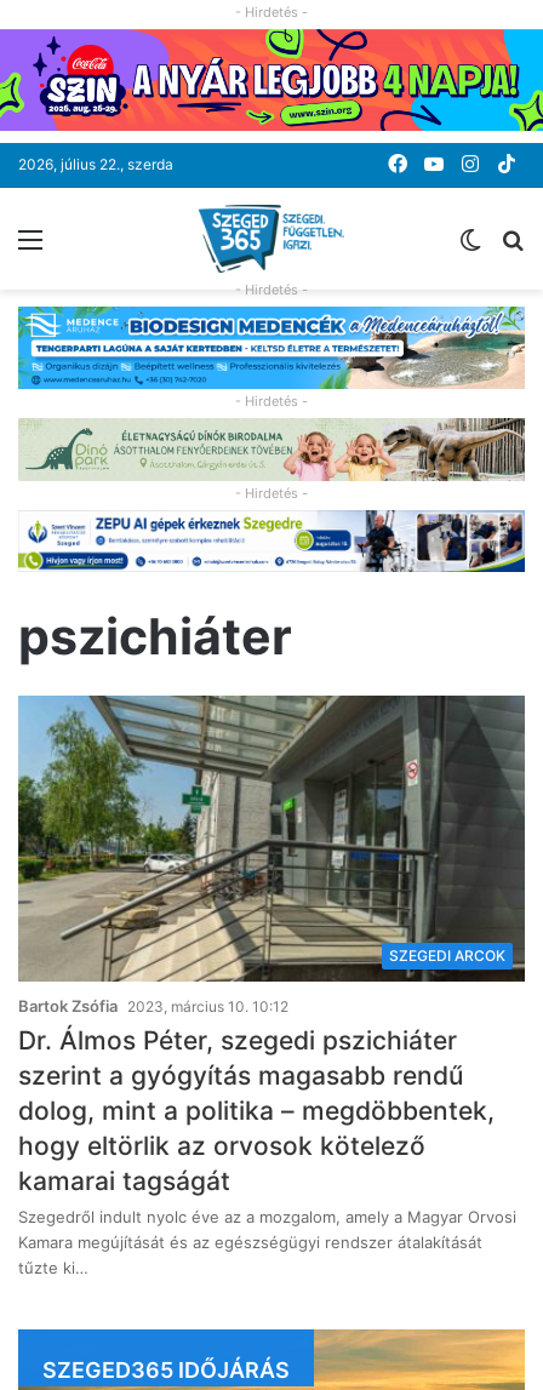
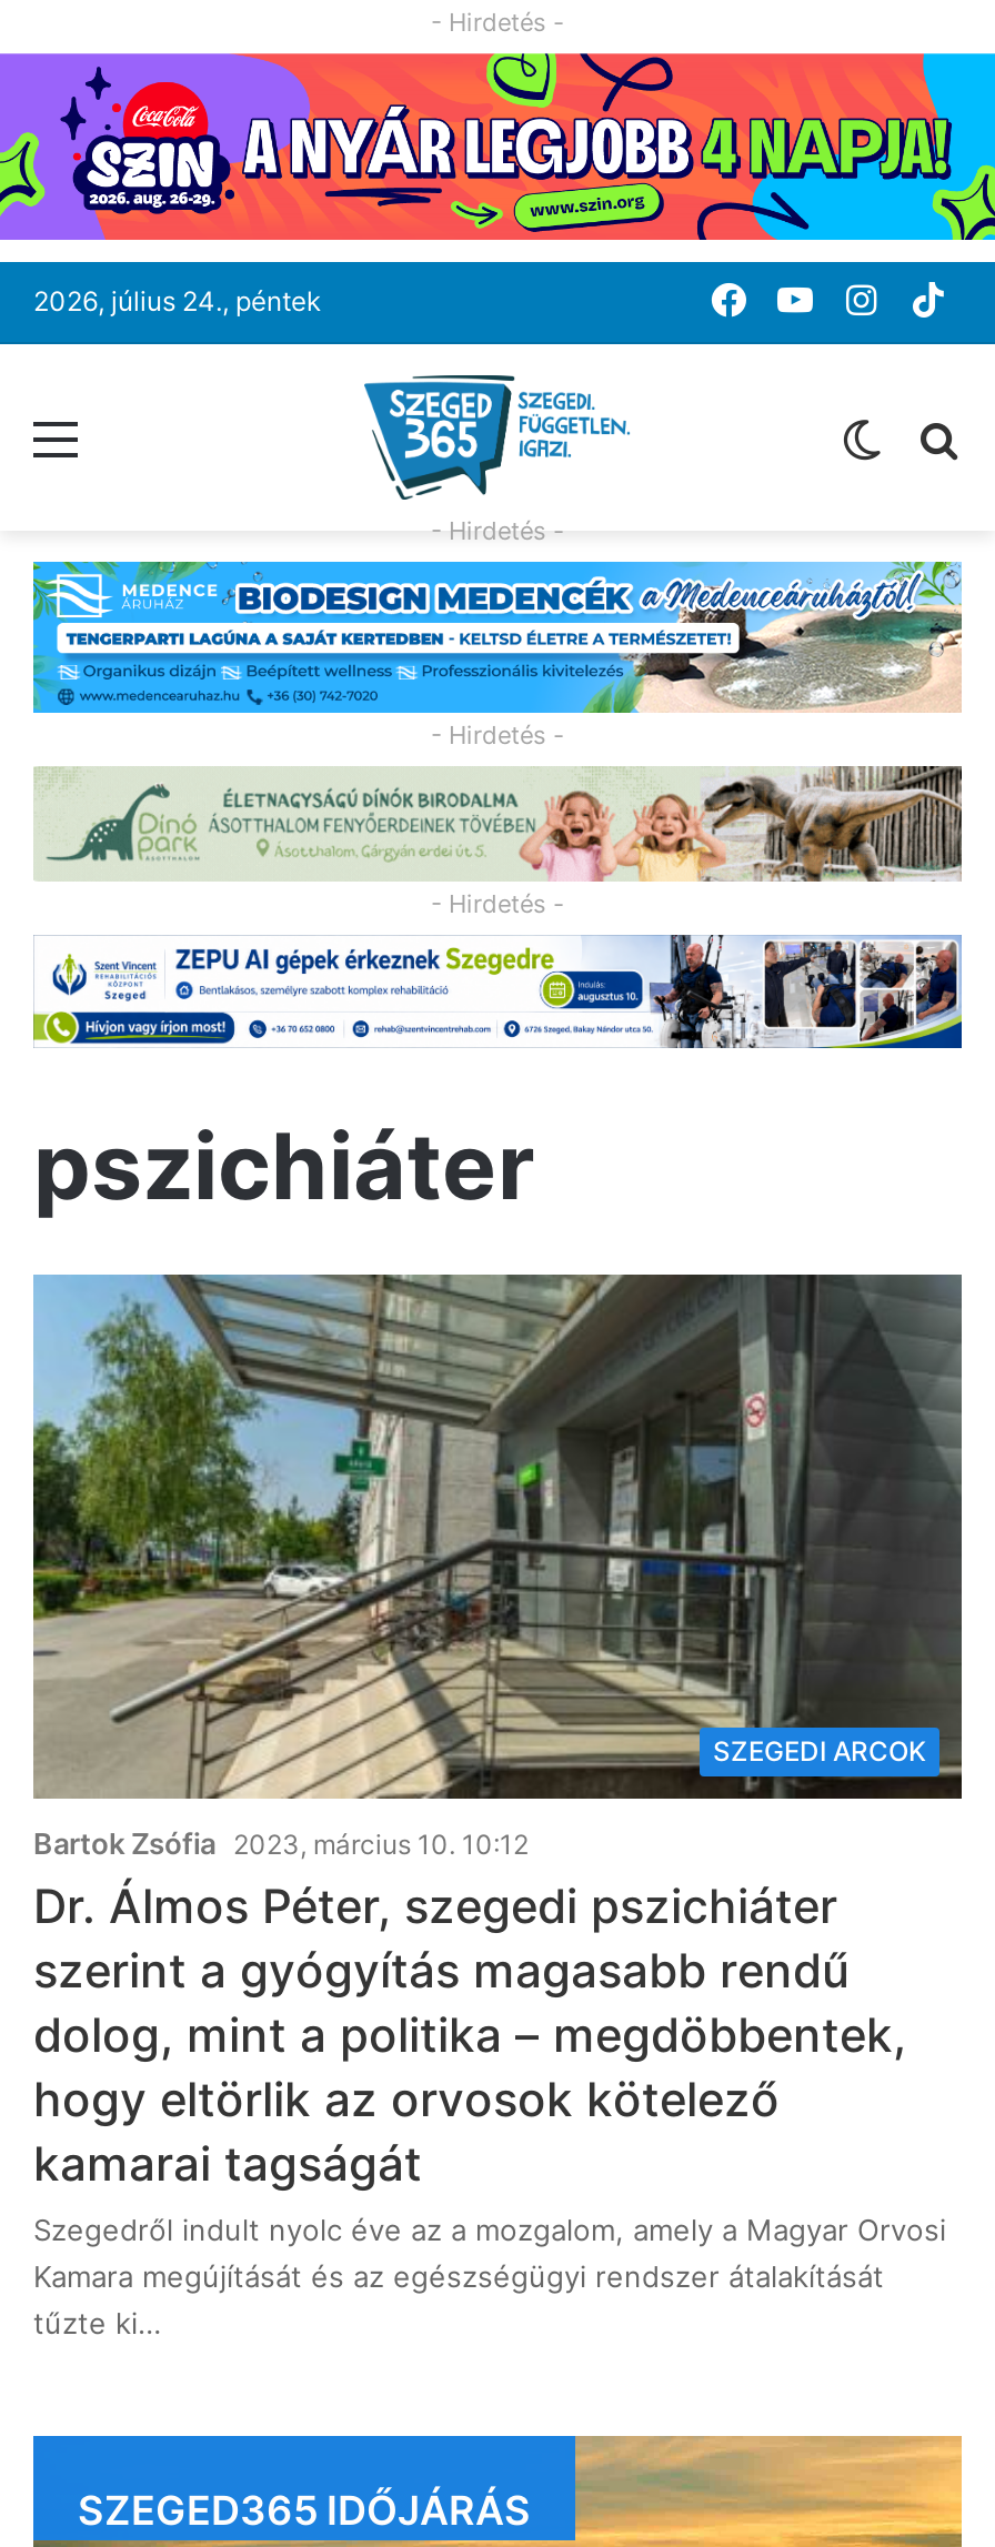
[18,155,173,173] 2026, július 22., szerda -> [33,284,322,318] 2026, július 24., péntek

